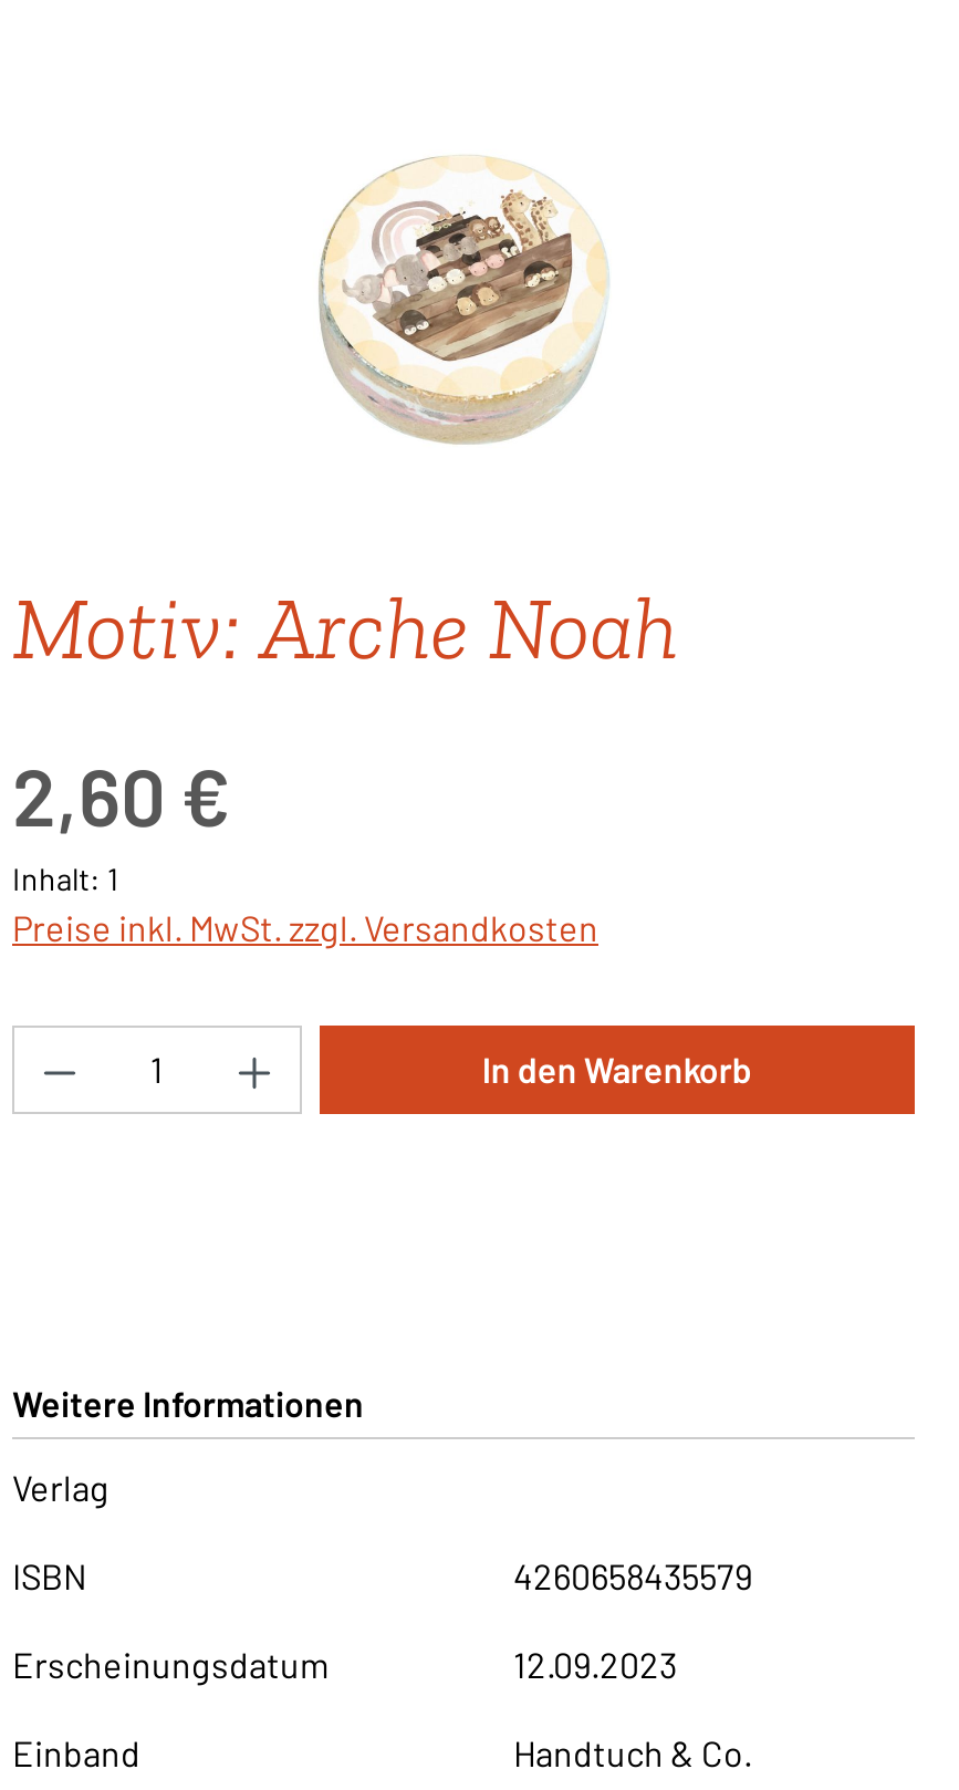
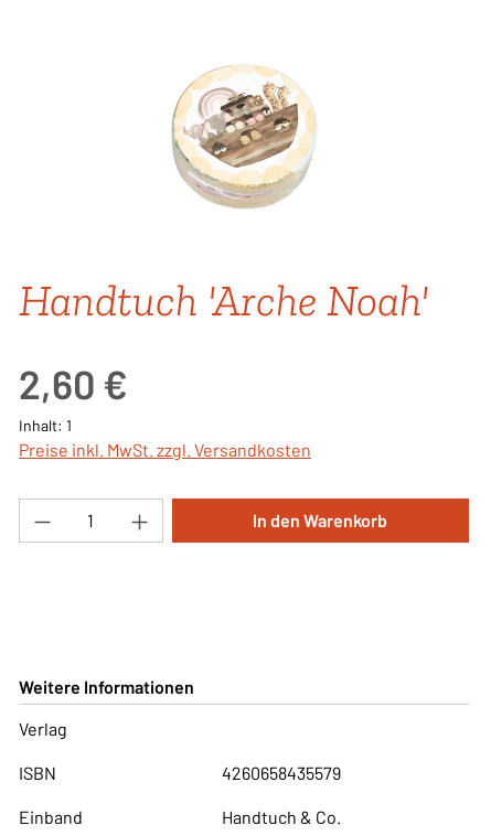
[12,573,678,679] Motiv: Arche Noah -> [19,273,428,326] Handtuch 'Arche Noah'
[12,1642,677,1684] Erscheinungsdatum | 12.09.2023 -> none

